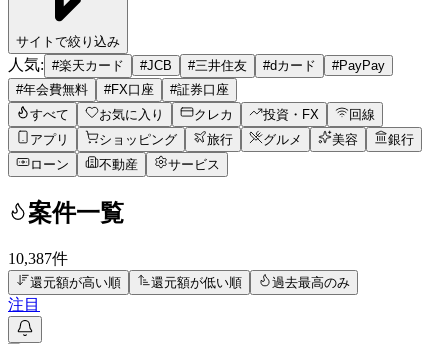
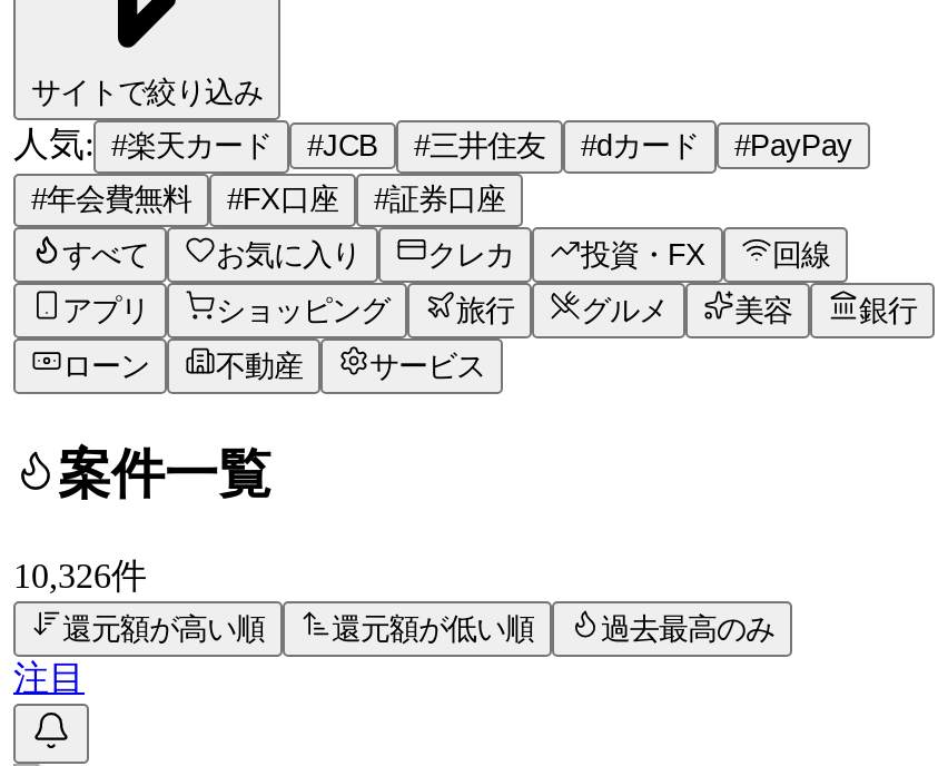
[8,249,68,266] 10,387件 -> [13,556,147,593] 10,326件

